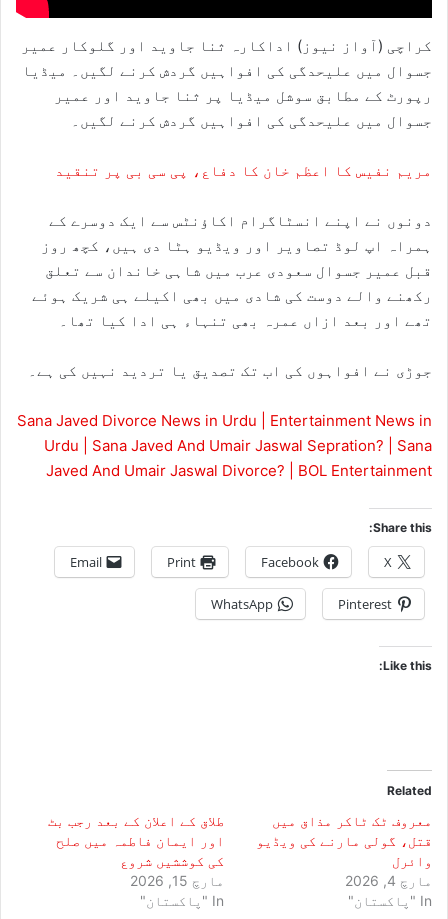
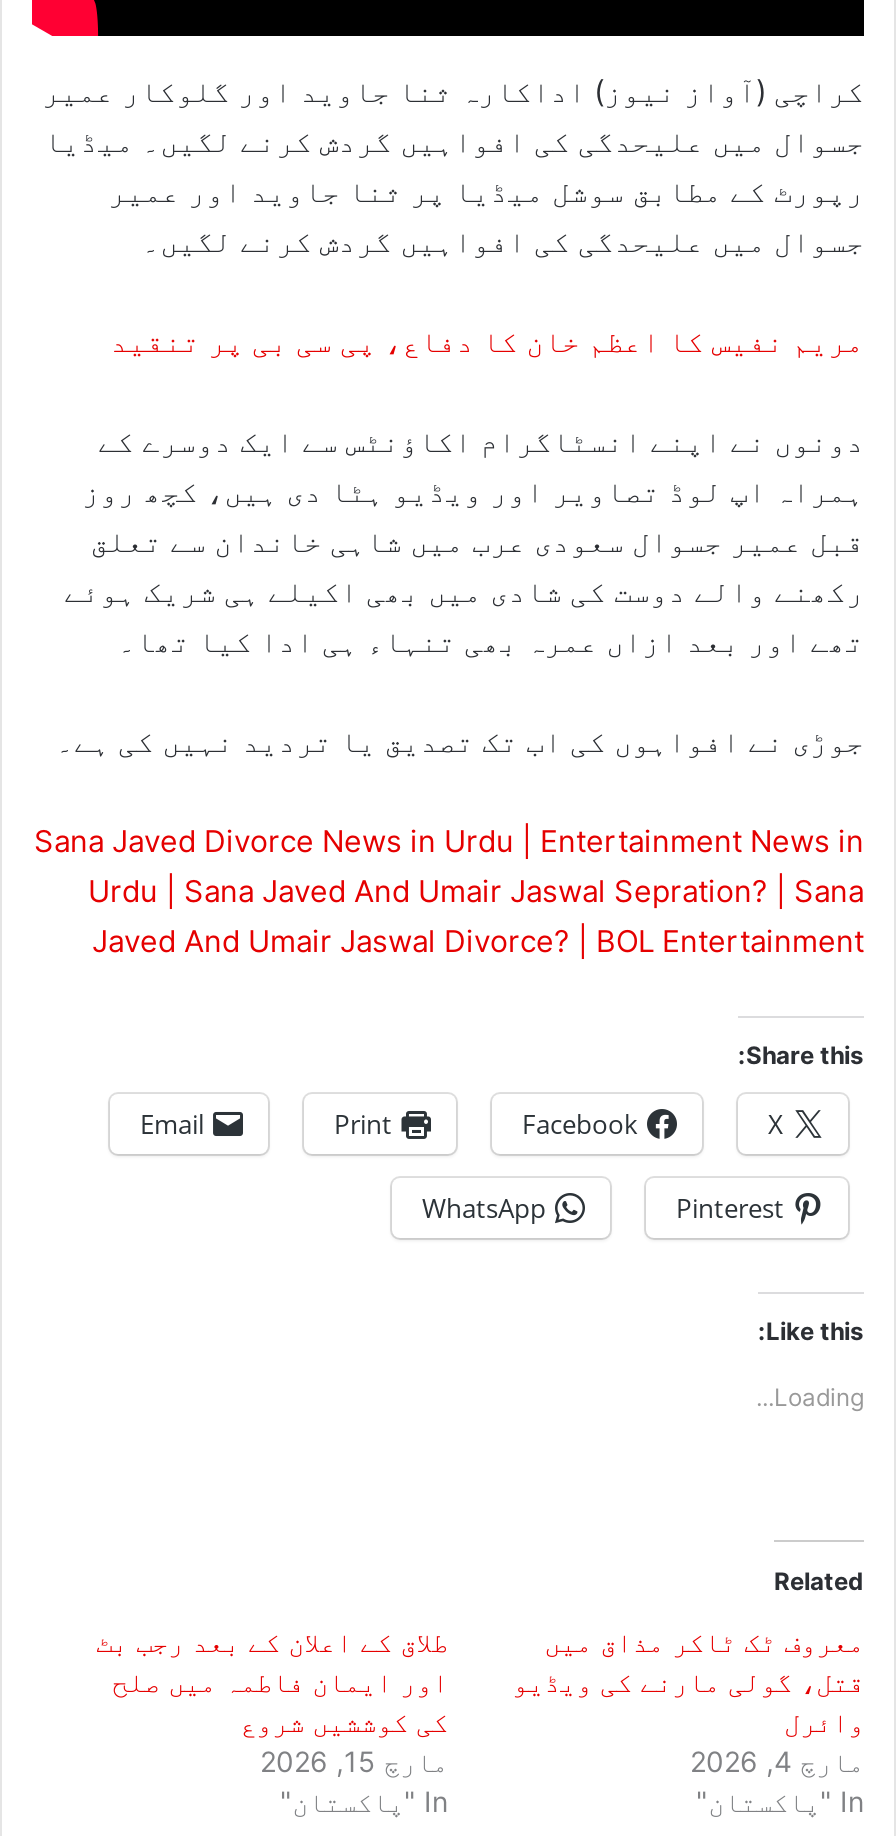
none -> [774,1382,864,1412] Loading...

